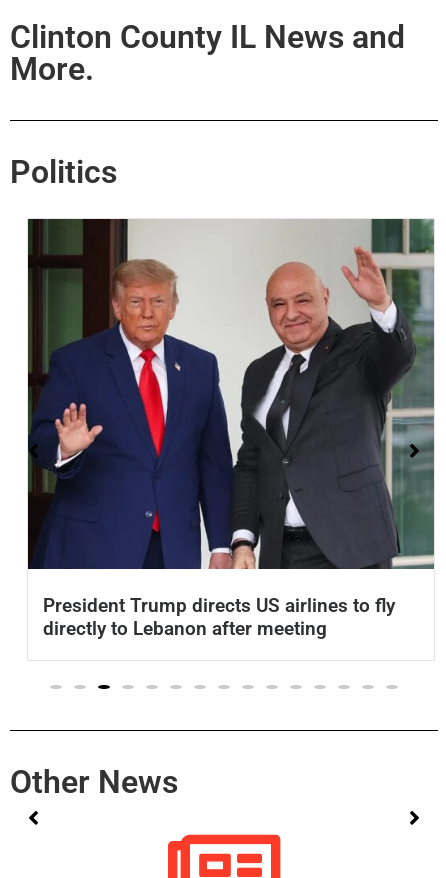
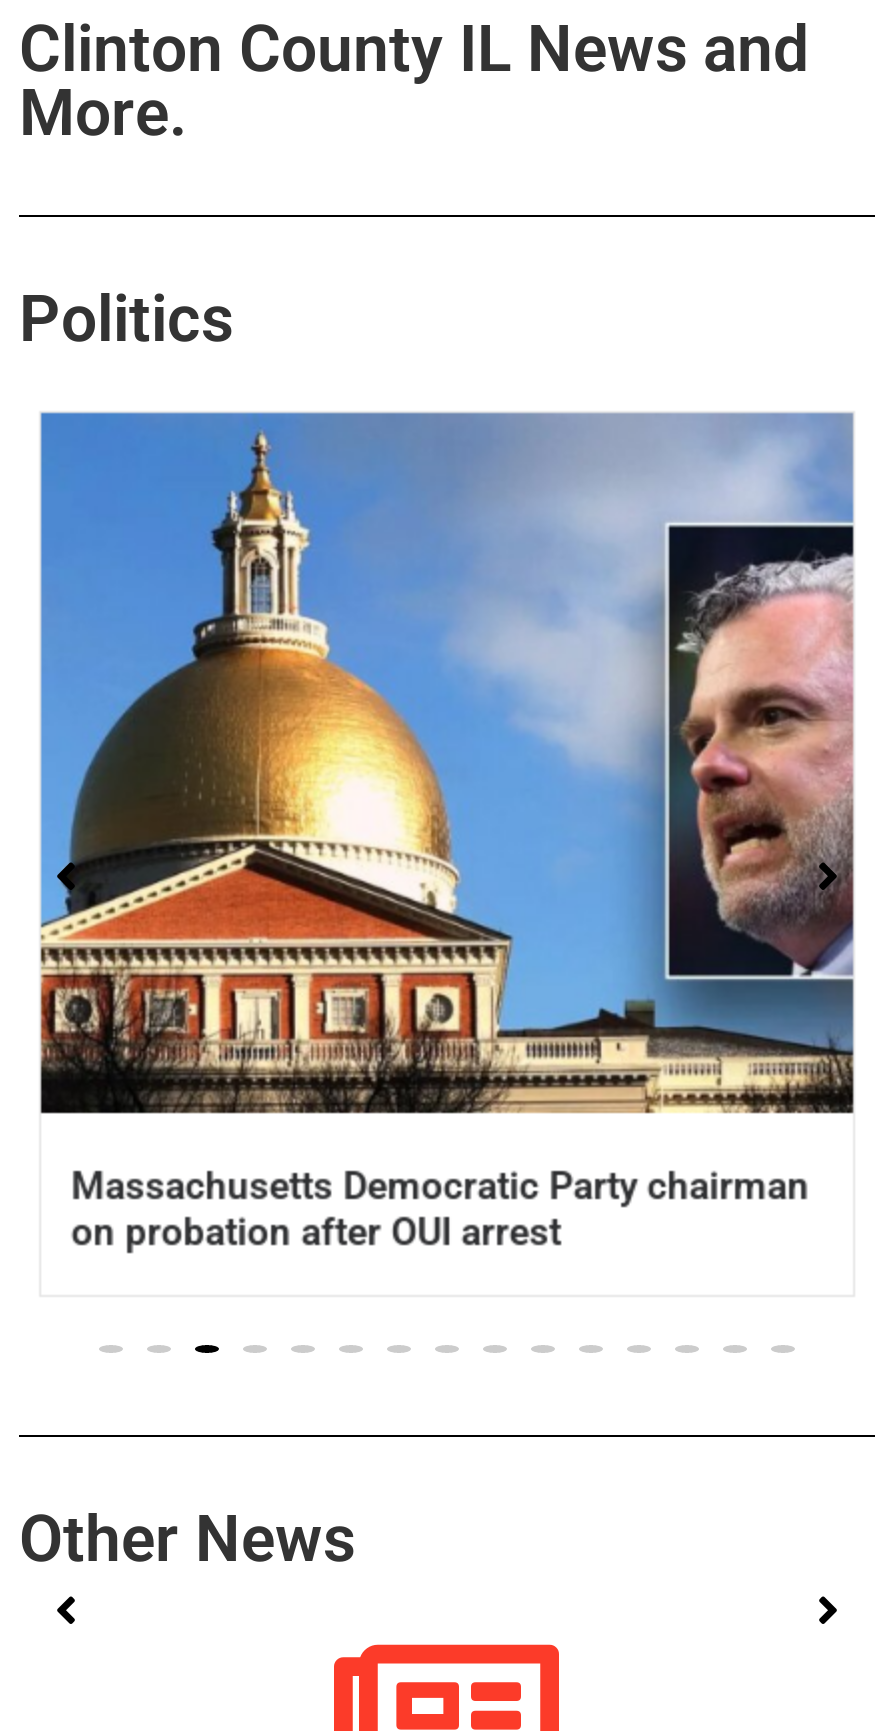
[21,218,435,640] [image] | President Trump directs US airlines to fly | directly to Lebanon after meeting -> [39,411,867,1255] [image] | Massachusetts Democratic Party chairman | on probation after OUI arrest

